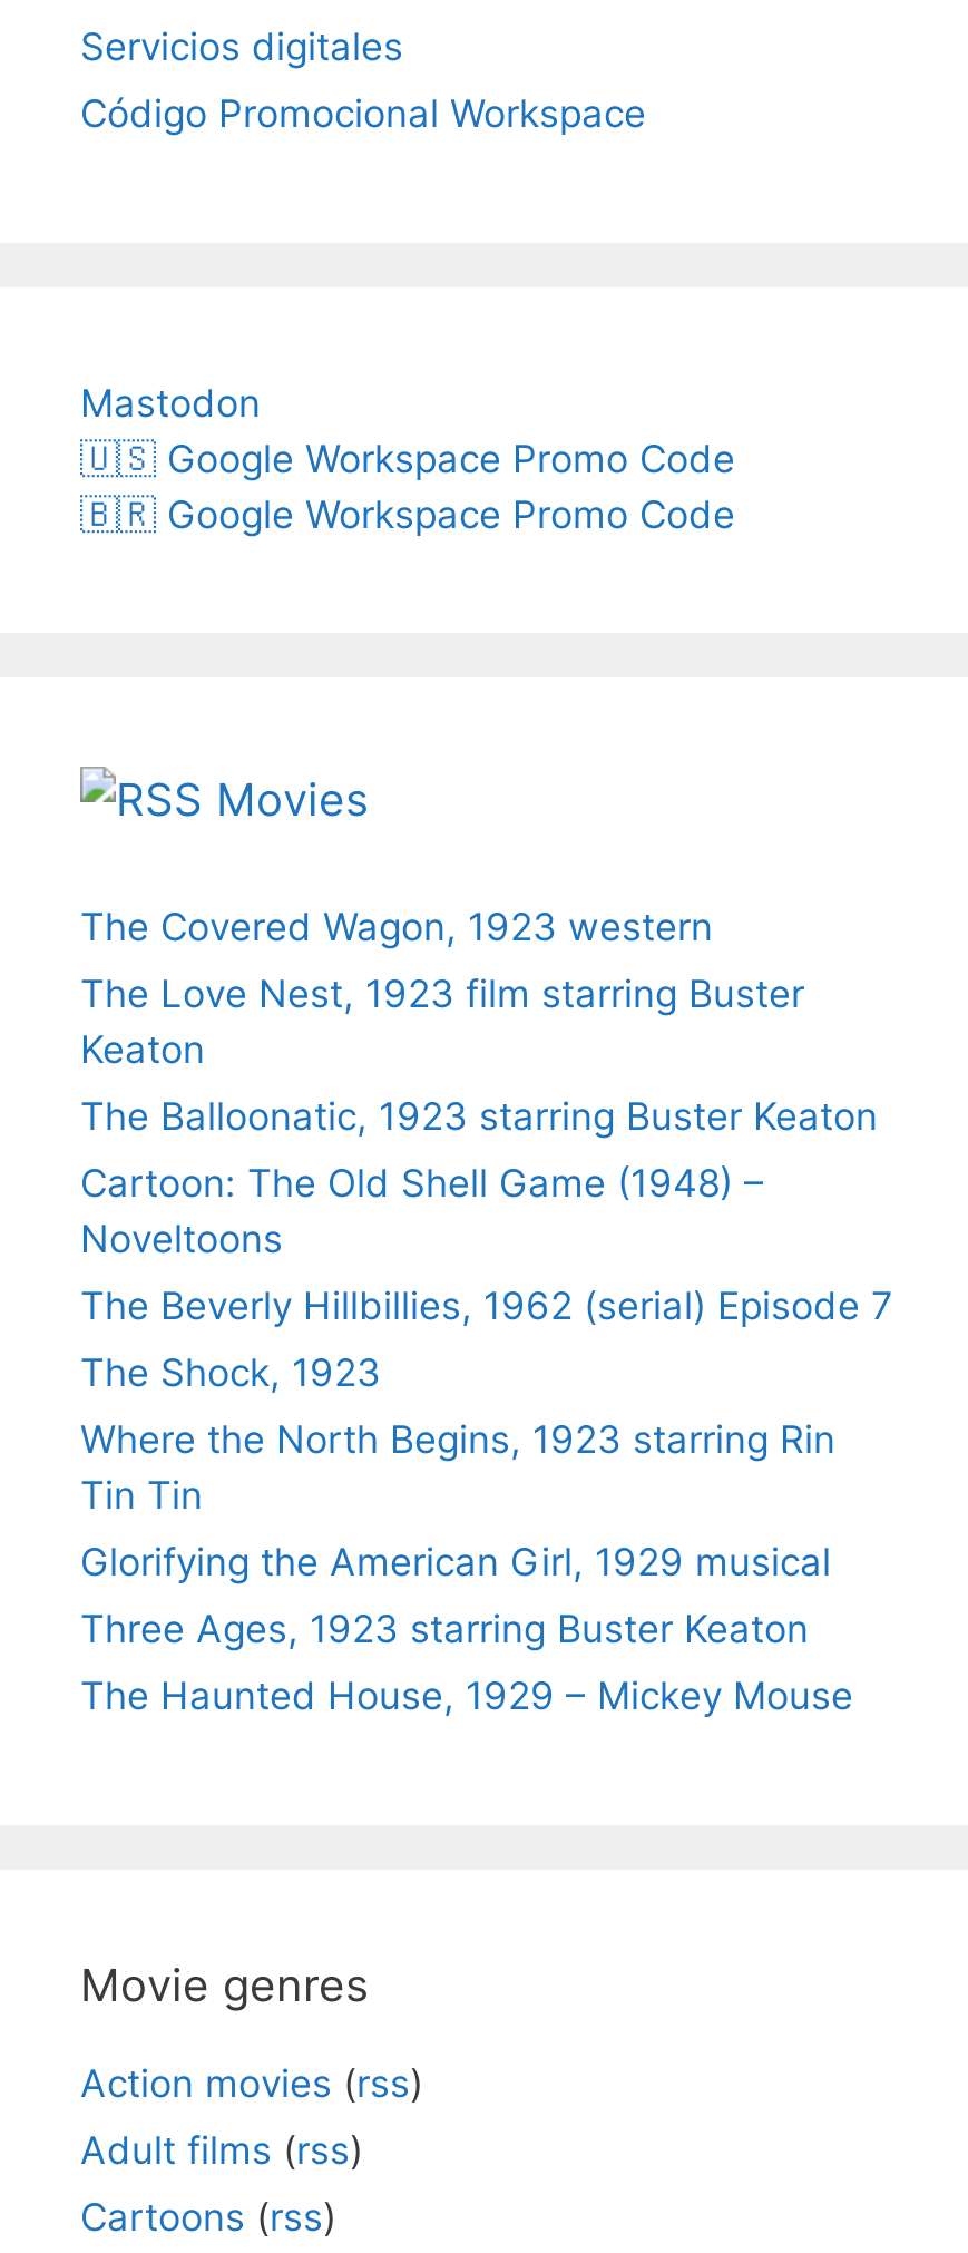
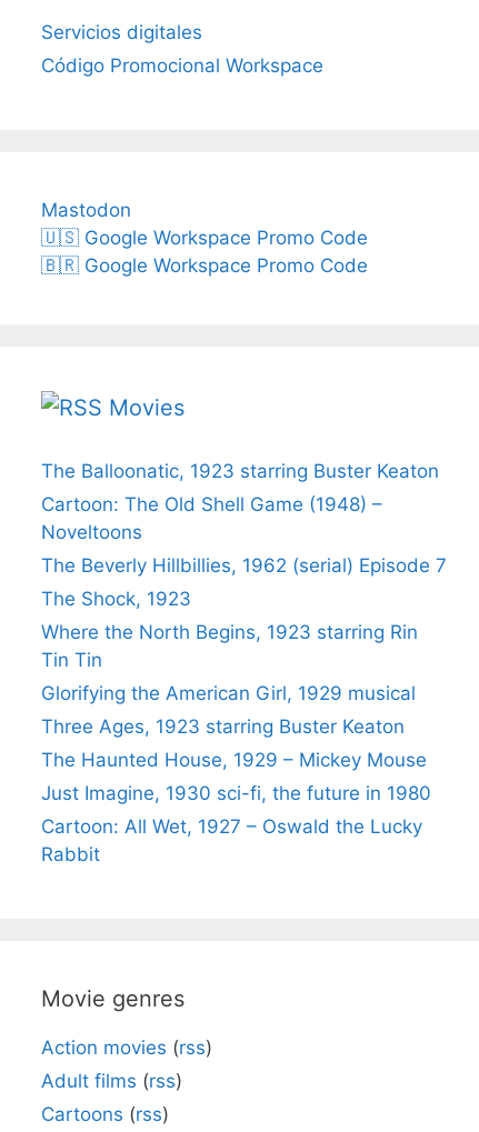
[80,905,804,1072] The Covered Wagon, 1923 western | The Love Nest, 1923 film starring Buster | Keaton -> none
moved [80,1094,893,1718] -> [41,460,447,771]: The Balloonatic, 1923 starring Buster Keaton | Cartoon: The Old Shell Game (1948) – | Noveltoons | ... | Three Ages, 1923 starring Buster Keaton | The Haunted House, 1929 – Mickey Mouse
none -> [41,782,431,865] Just Imagine, 1930 sci-fi, the future in 1980 | Cartoon: All Wet, 1927 – Oswald the Lucky | Rabbit

